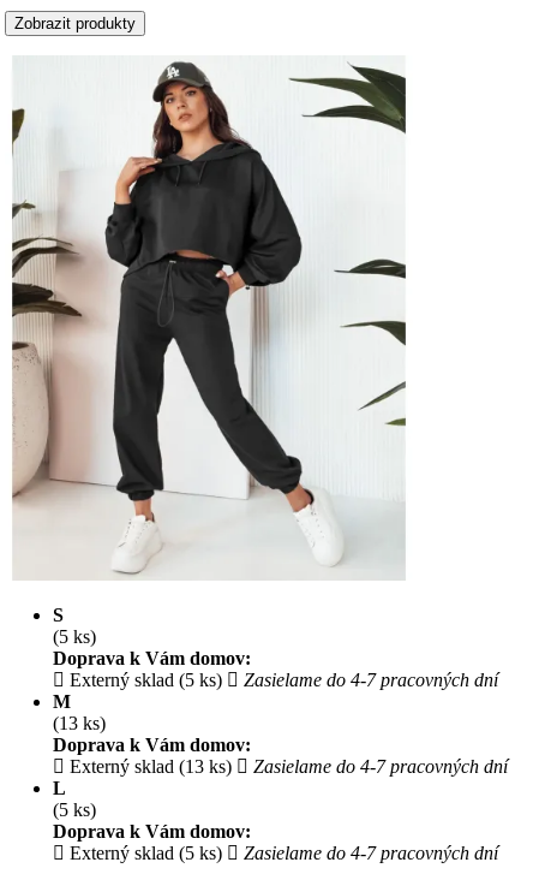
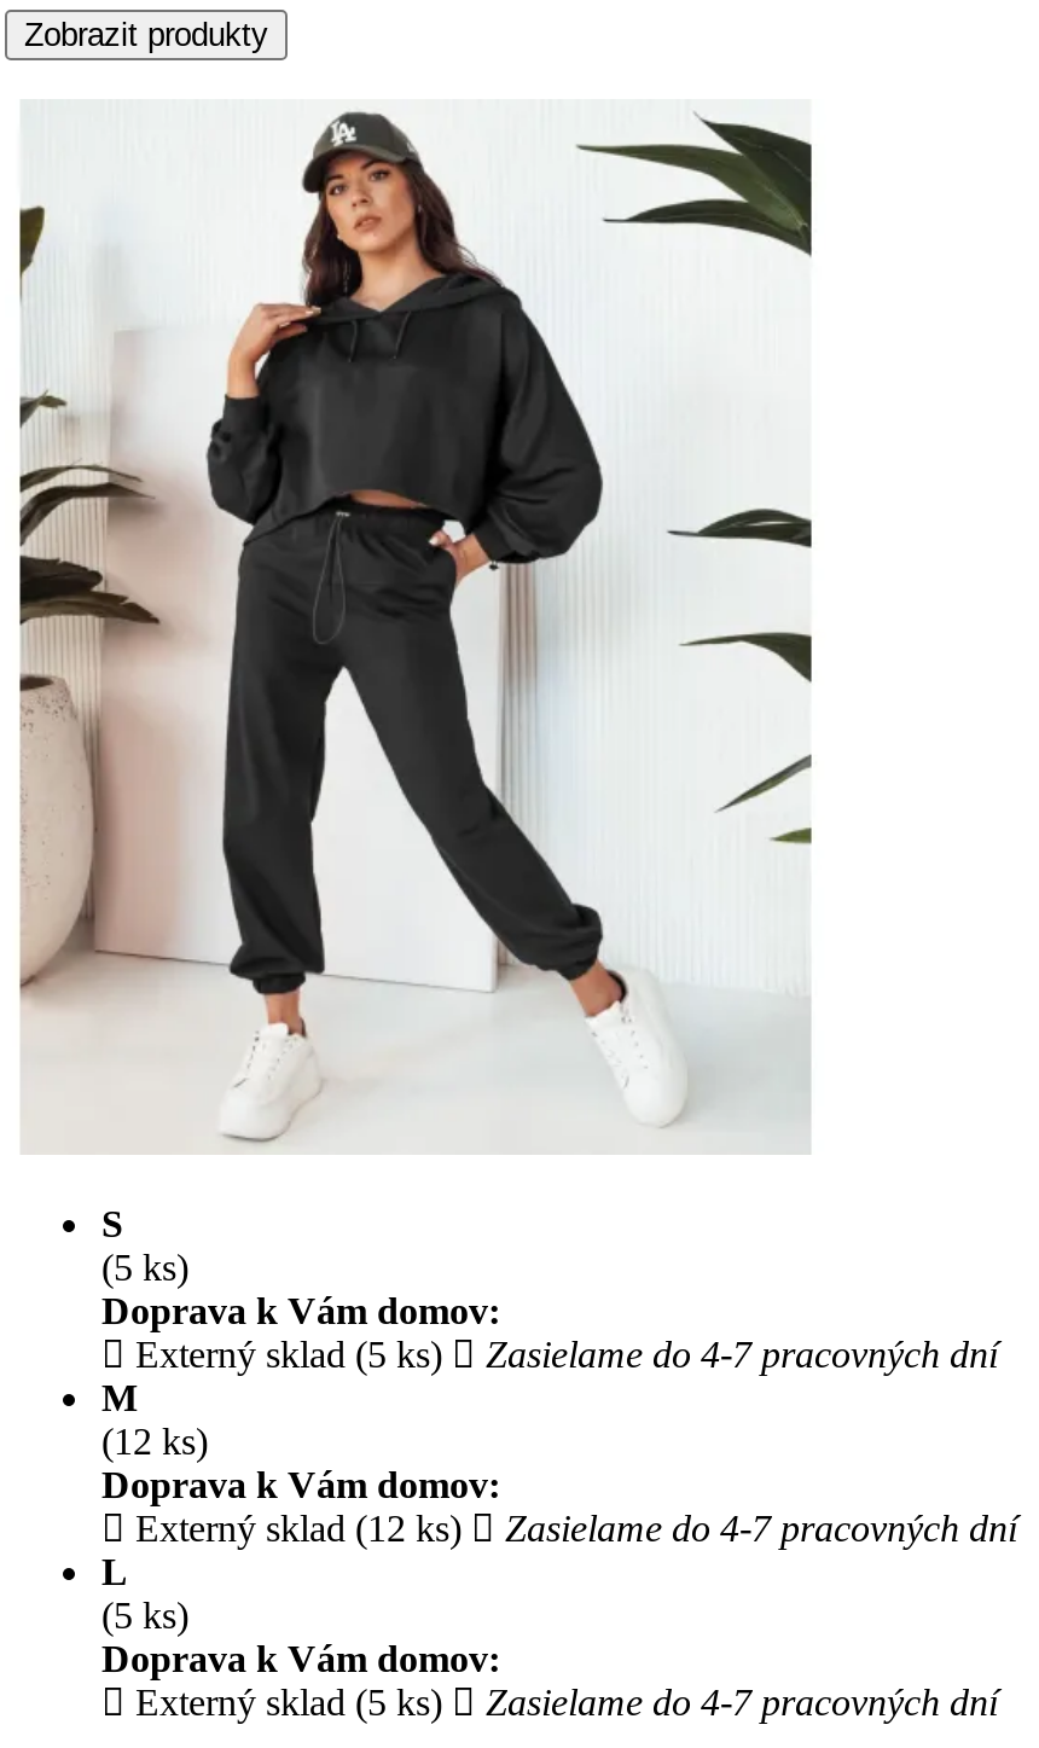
[53,712,106,733] (13 ks) -> [101,1419,208,1460] (12 ks)
[65,756,232,776] Externý sklad (13 ks) -> [126,1506,462,1547] Externý sklad (12 ks)

